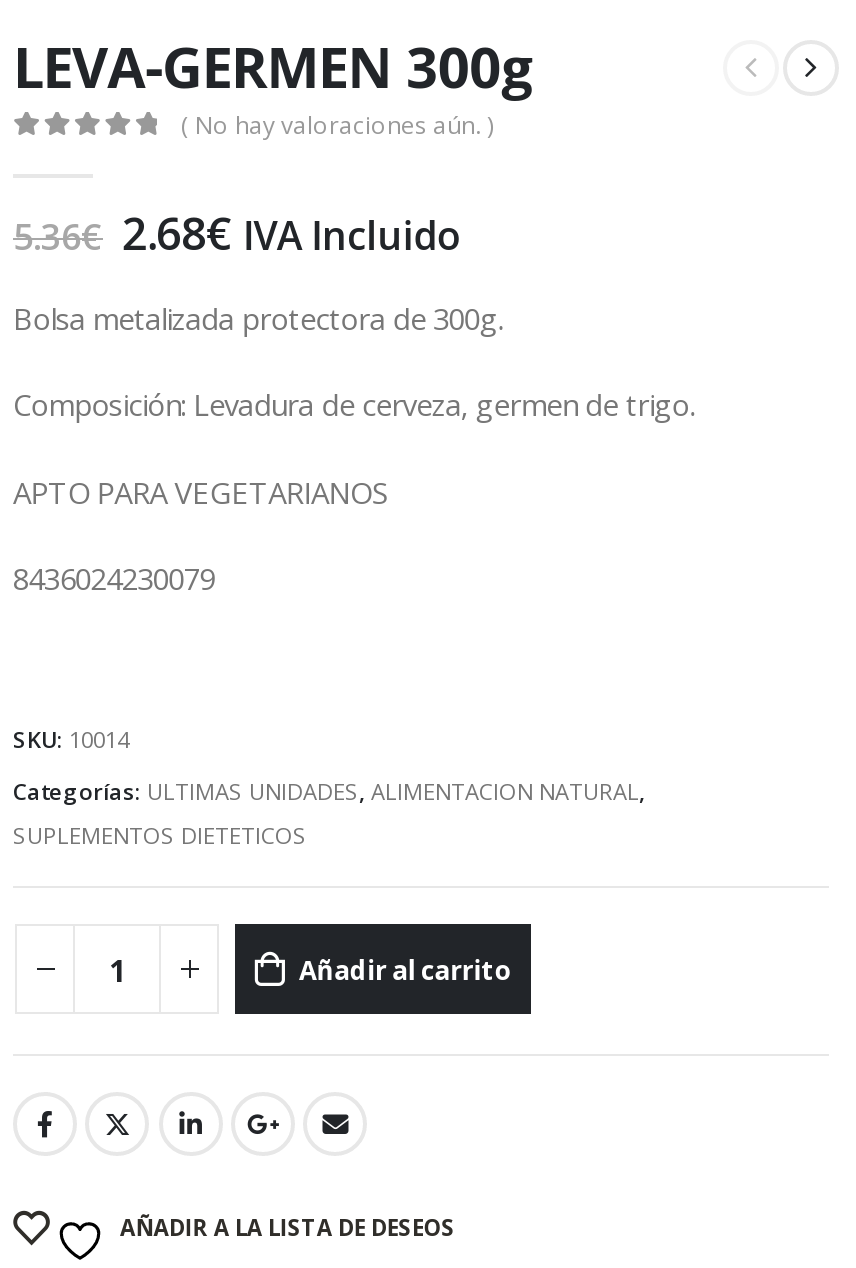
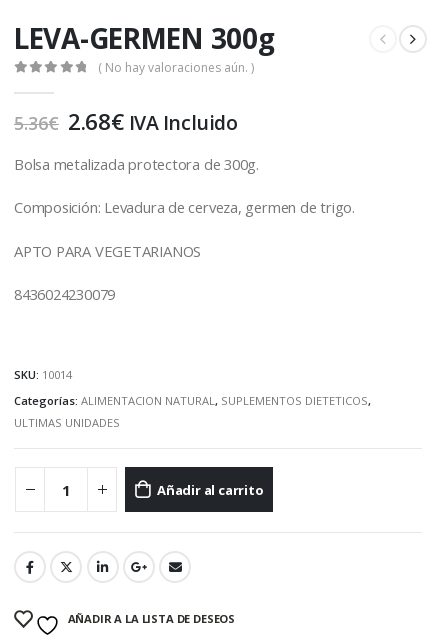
[13,776,645,806] Categorías: ULTIMAS UNIDADES, ALIMENTACION NATURAL, -> [14,393,371,408] Categorías: ALIMENTACION NATURAL, SUPLEMENTOS DIETETICOS,
[13,820,307,850] SUPLEMENTOS DIETETICOS -> [14,415,120,430] ULTIMAS UNIDADES

